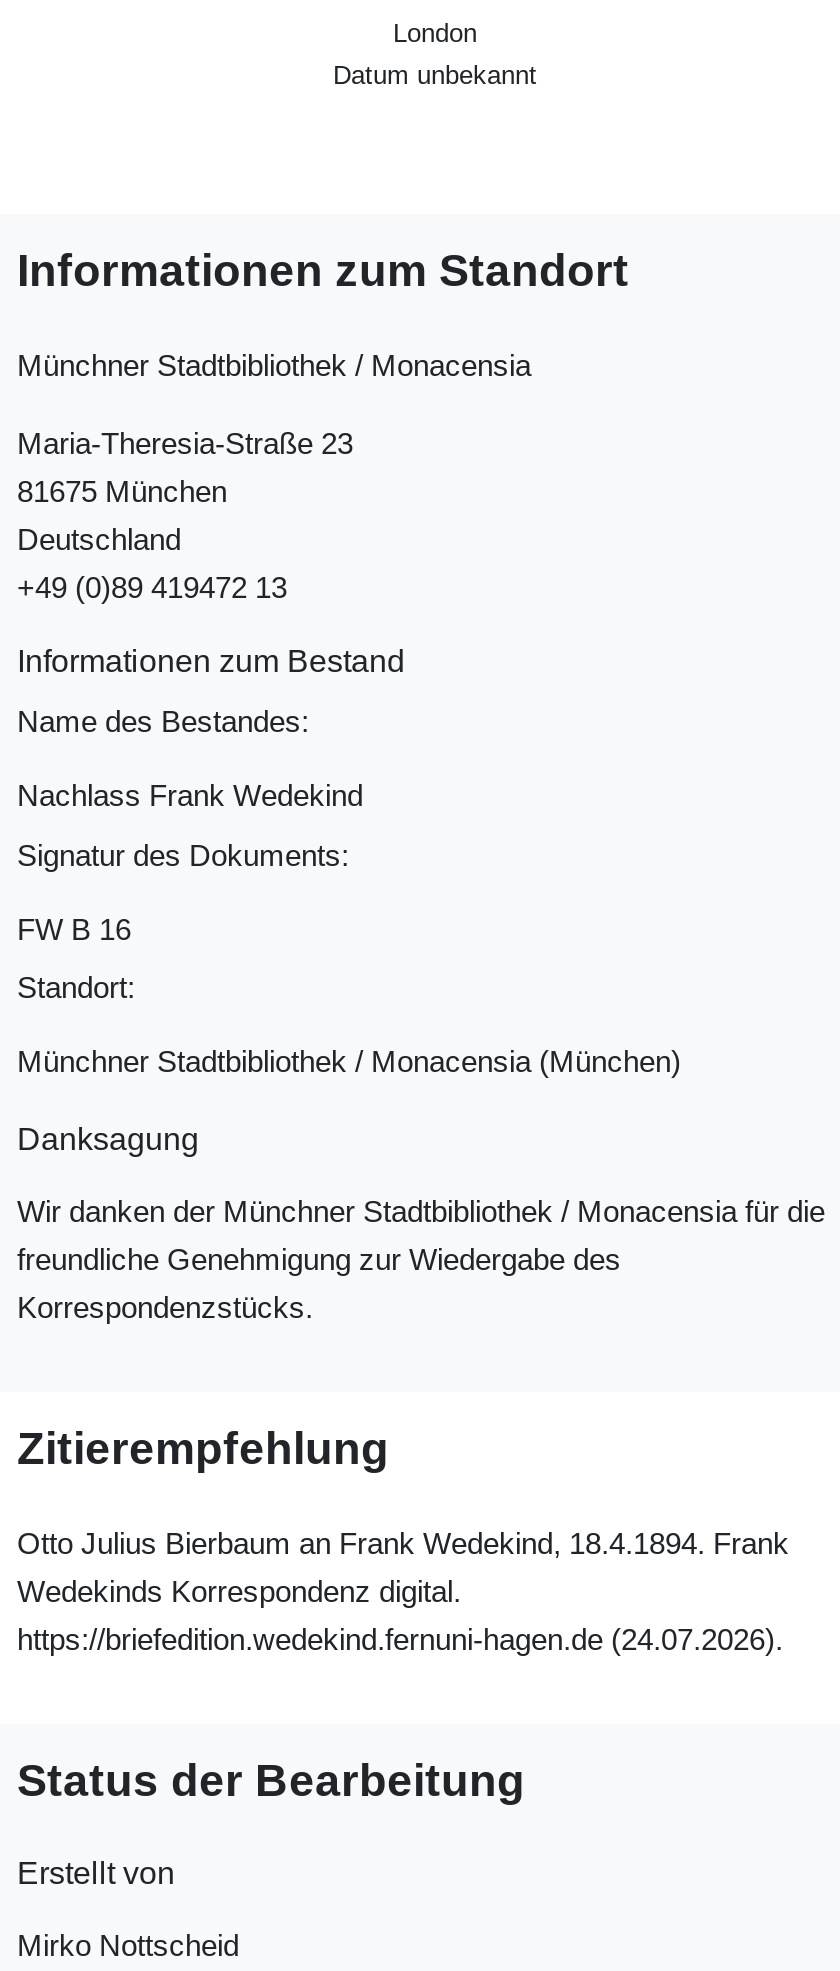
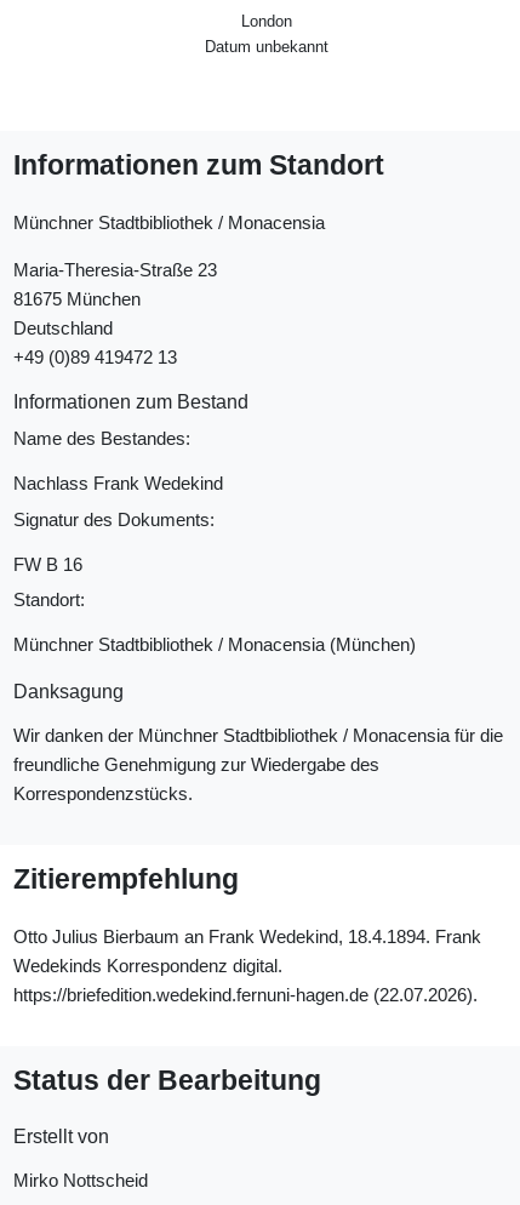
[17,1622,783,1656] https://briefedition.wedekind.fernuni-hagen.de (24.07.2026). -> [13,984,478,1005] https://briefedition.wedekind.fernuni-hagen.de (22.07.2026).

